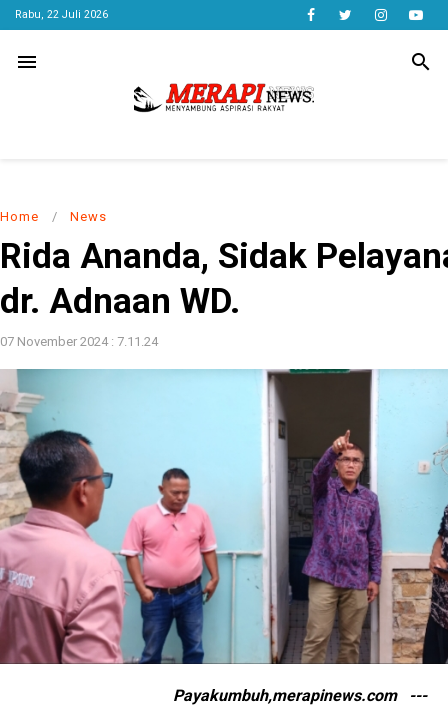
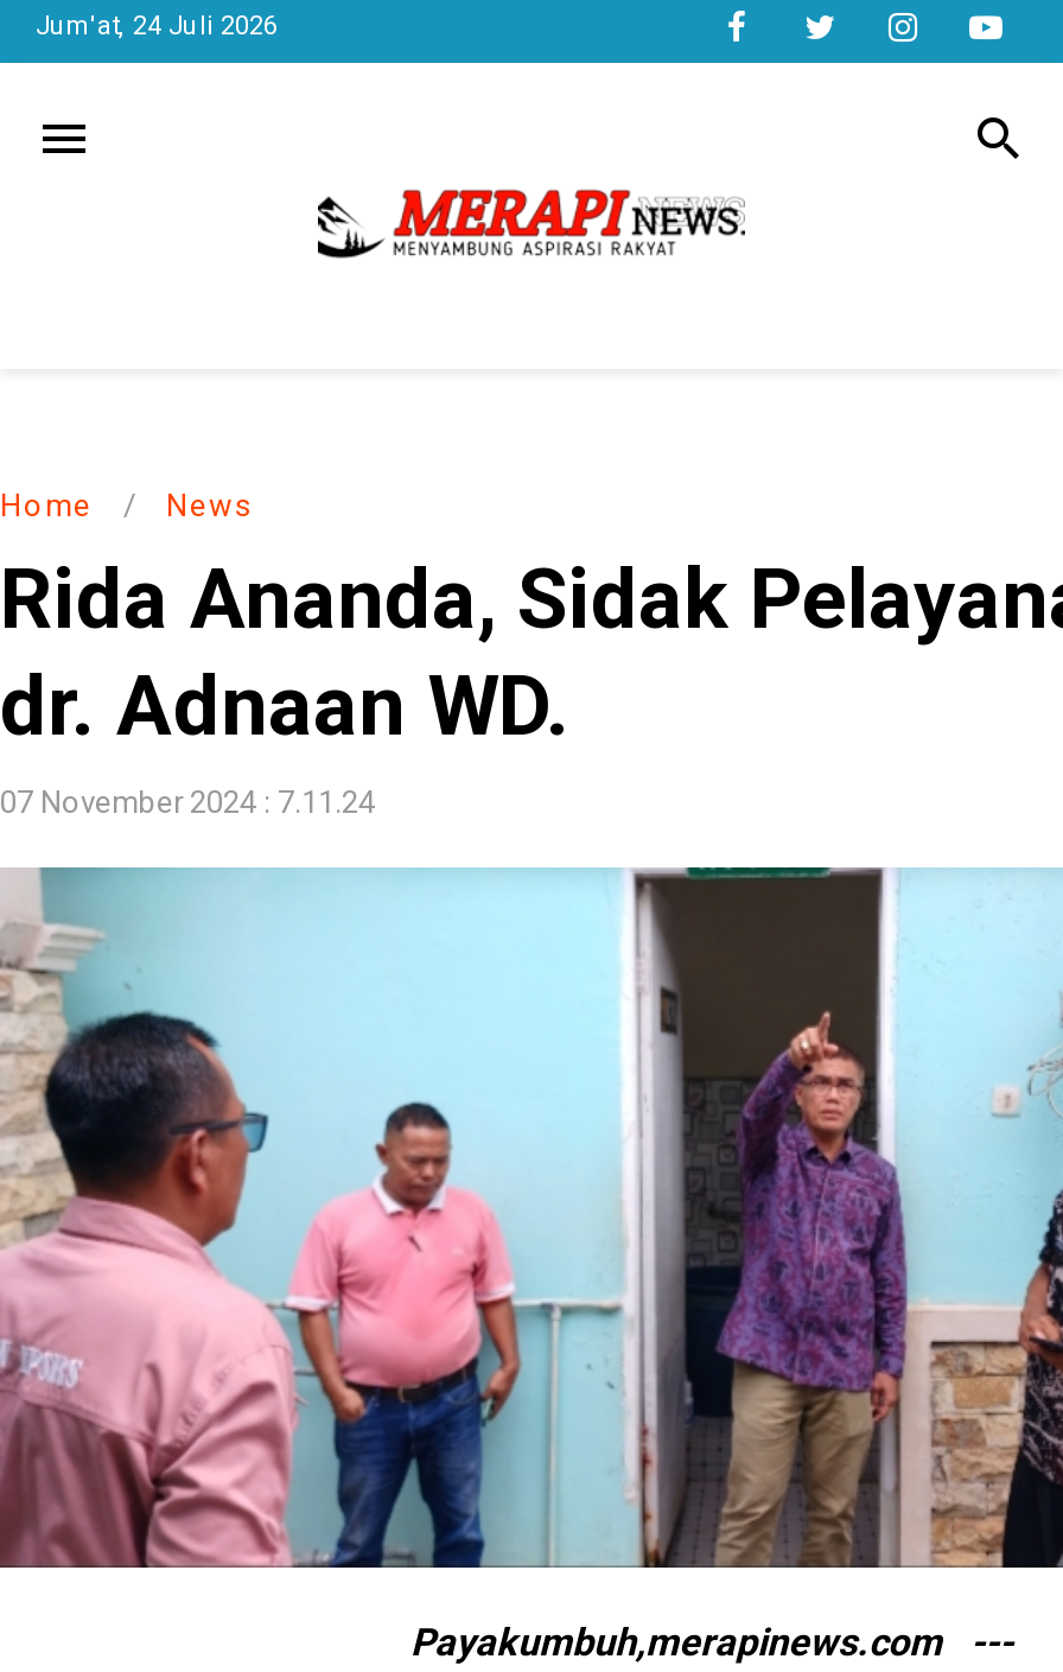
[15,8,108,21] Rabu, 22 Juli 2026 -> [36,11,278,42] Jum'at, 24 Juli 2026

